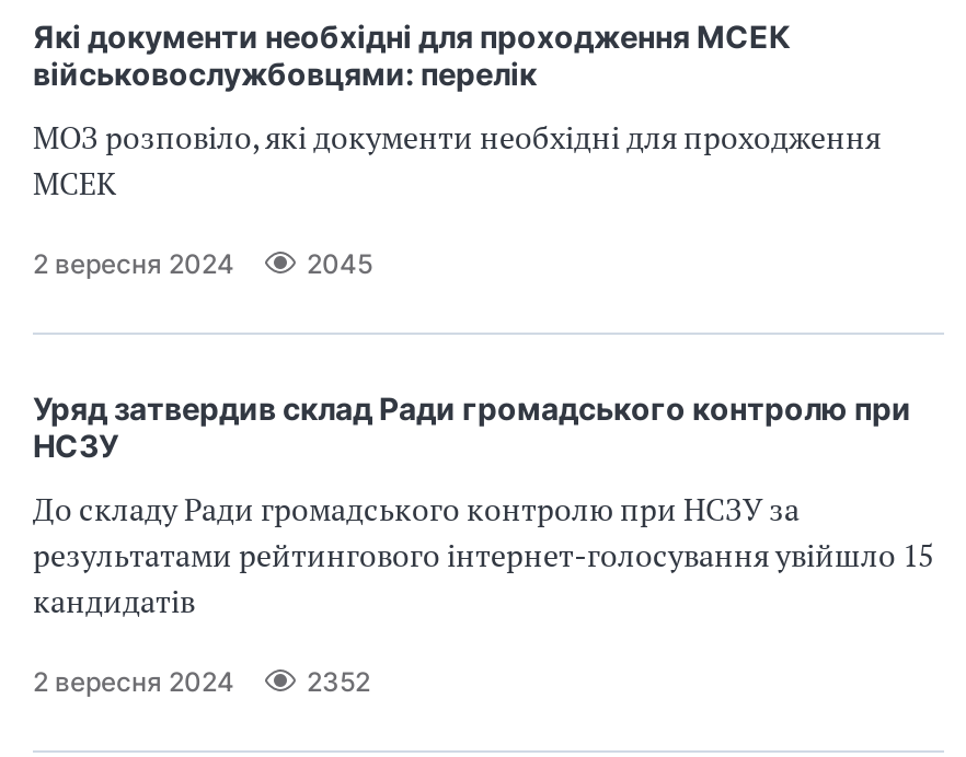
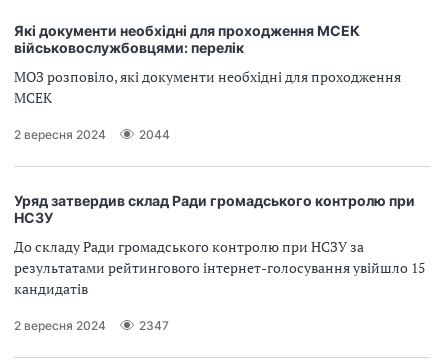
[307,246,372,279] 2045 -> [139,126,170,141] 2044
[307,664,370,697] 2352 -> [139,317,169,332] 2347

